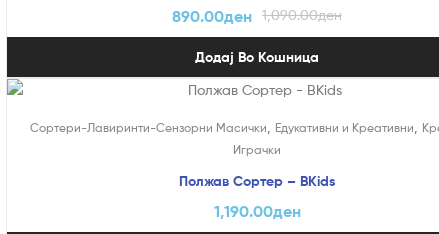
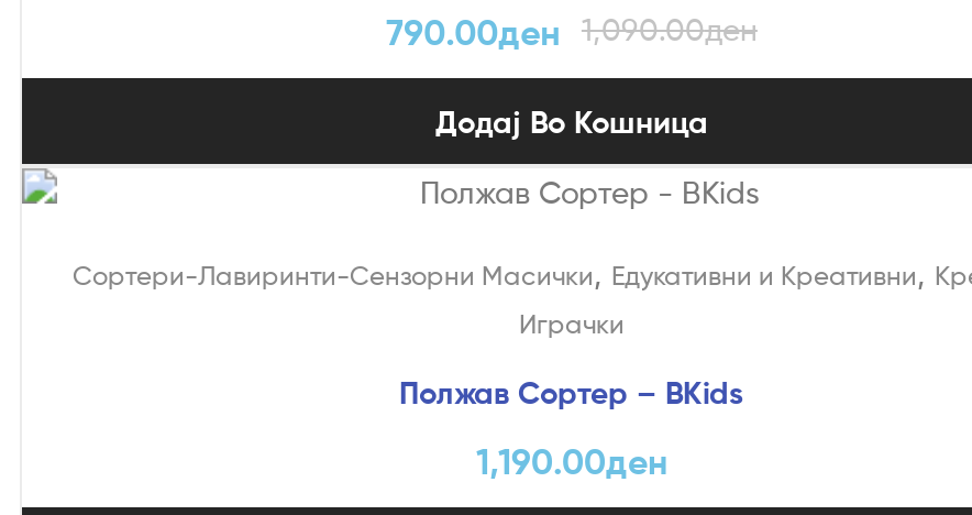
[172,6,252,26] 890.00ден -> [386,9,560,53] 790.00ден

